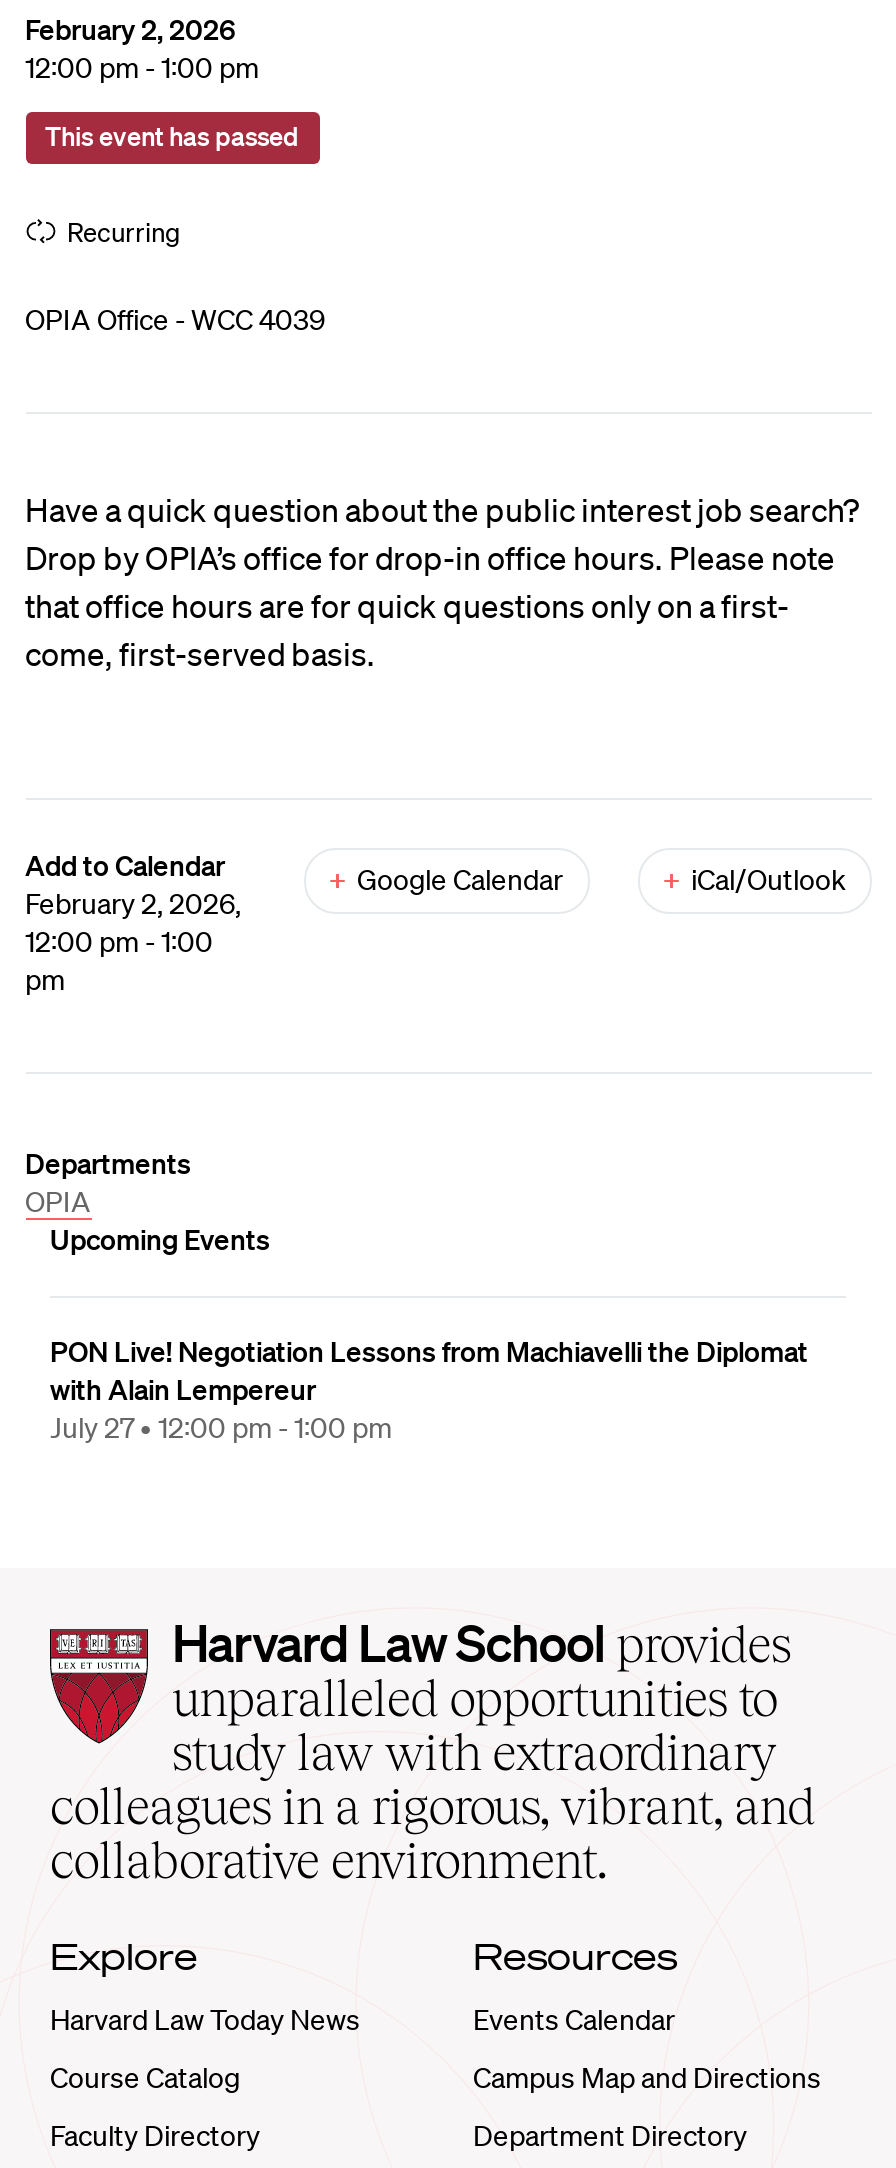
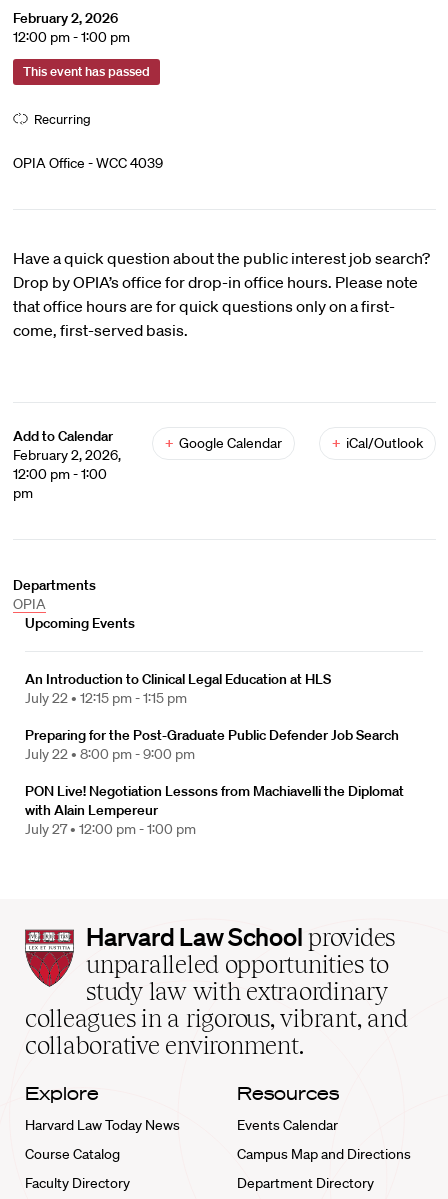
none -> [25,670,399,763] An Introduction to Clinical Legal Education at HLS | July 22 • 12:15 pm - 1:15 pm | Preparing for the Post-Graduate Public Defender Job Search | July 22 • 8:00 pm - 9:00 pm

